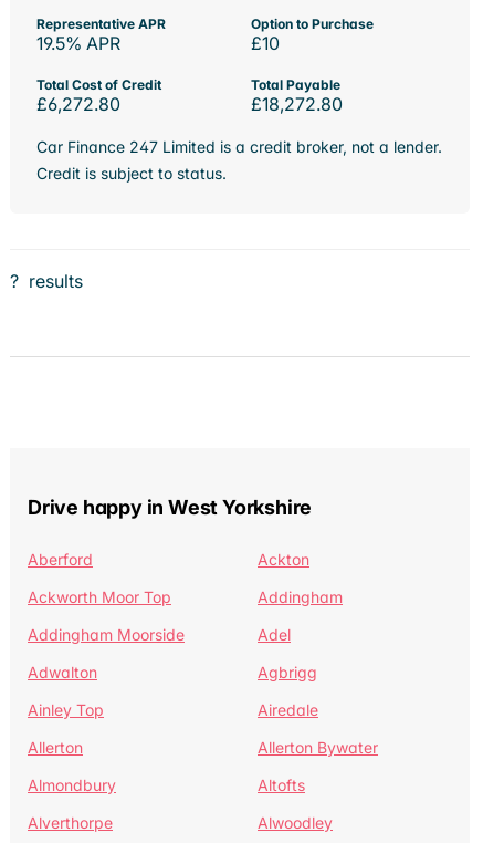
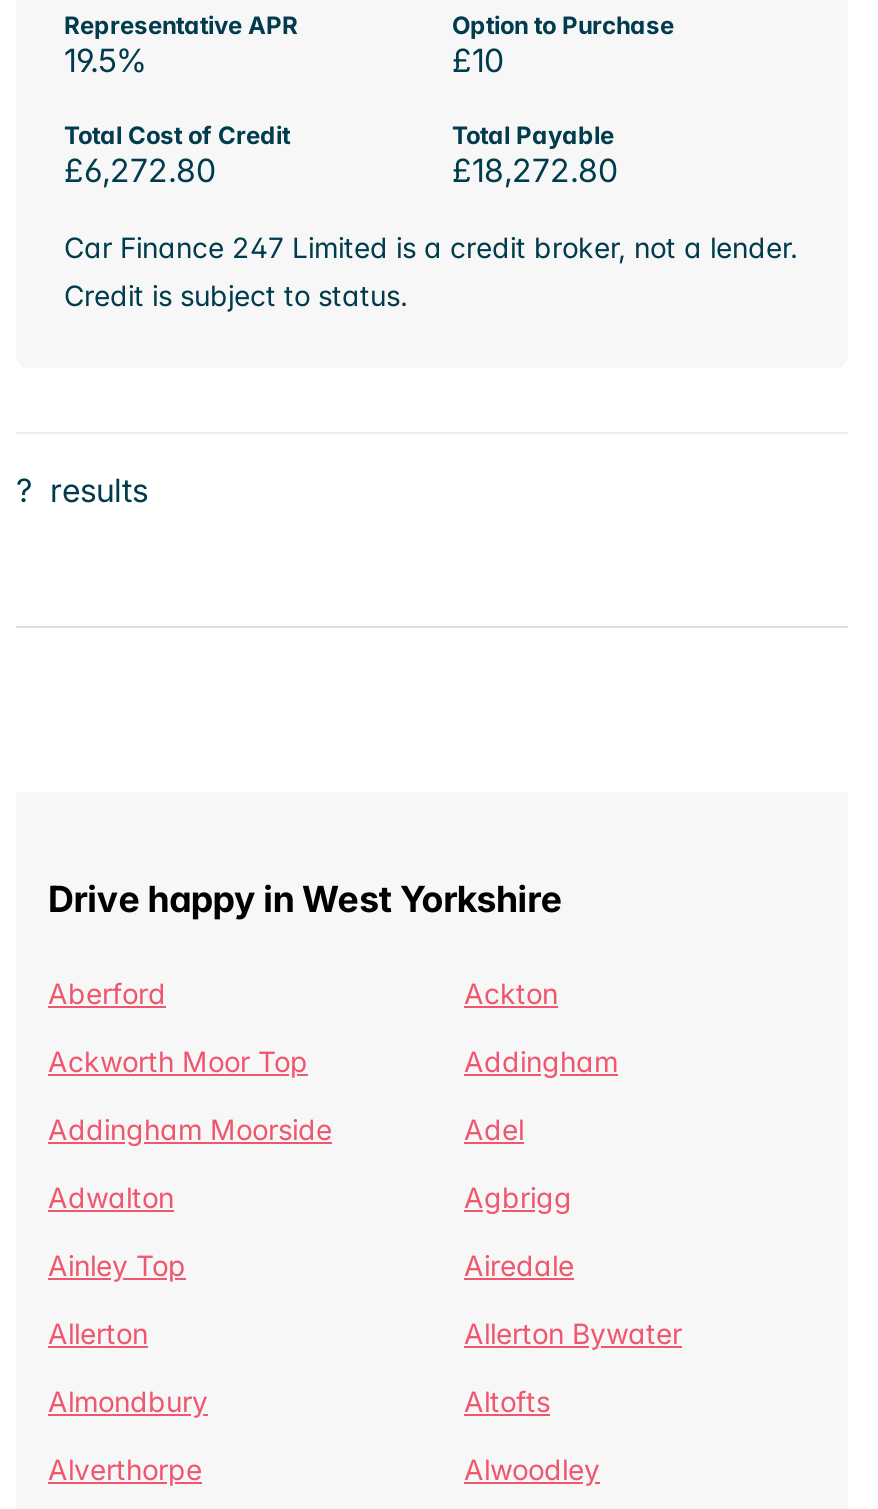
[36,32,120,54] 19.5% APR -> [64,40,146,80] 19.5%

